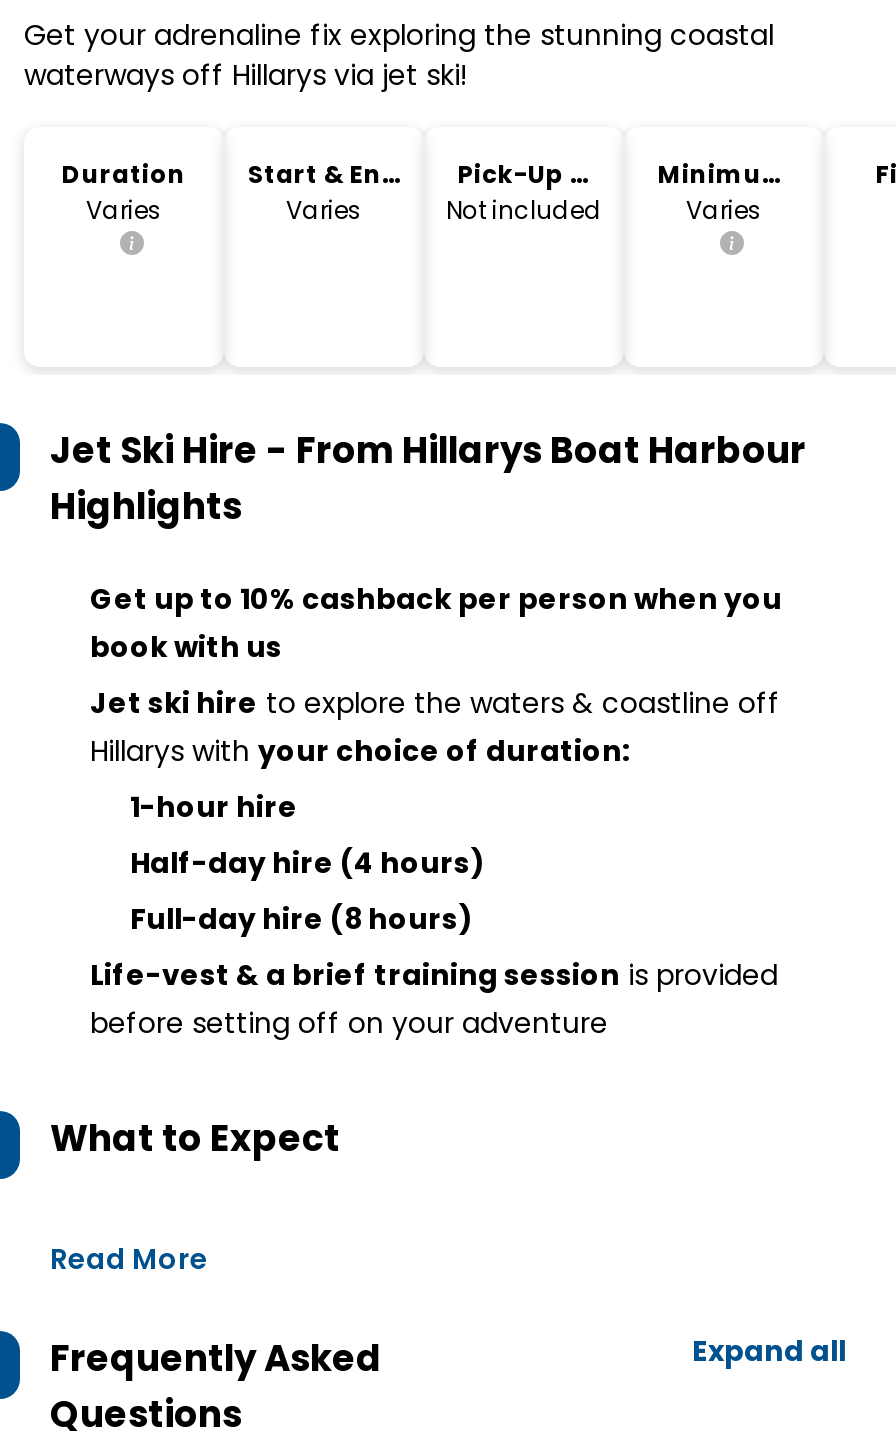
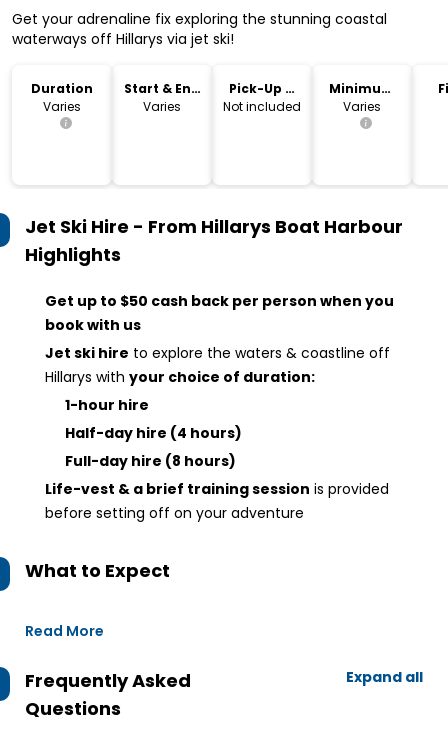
[90,579,782,619] Get up to 10% cashback per person when you -> [45,291,394,311] Get up to $50 cash back per person when you

